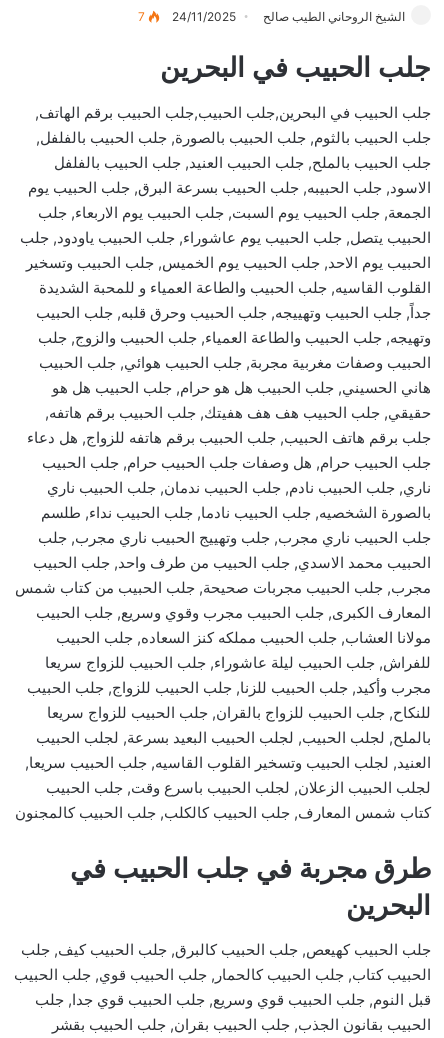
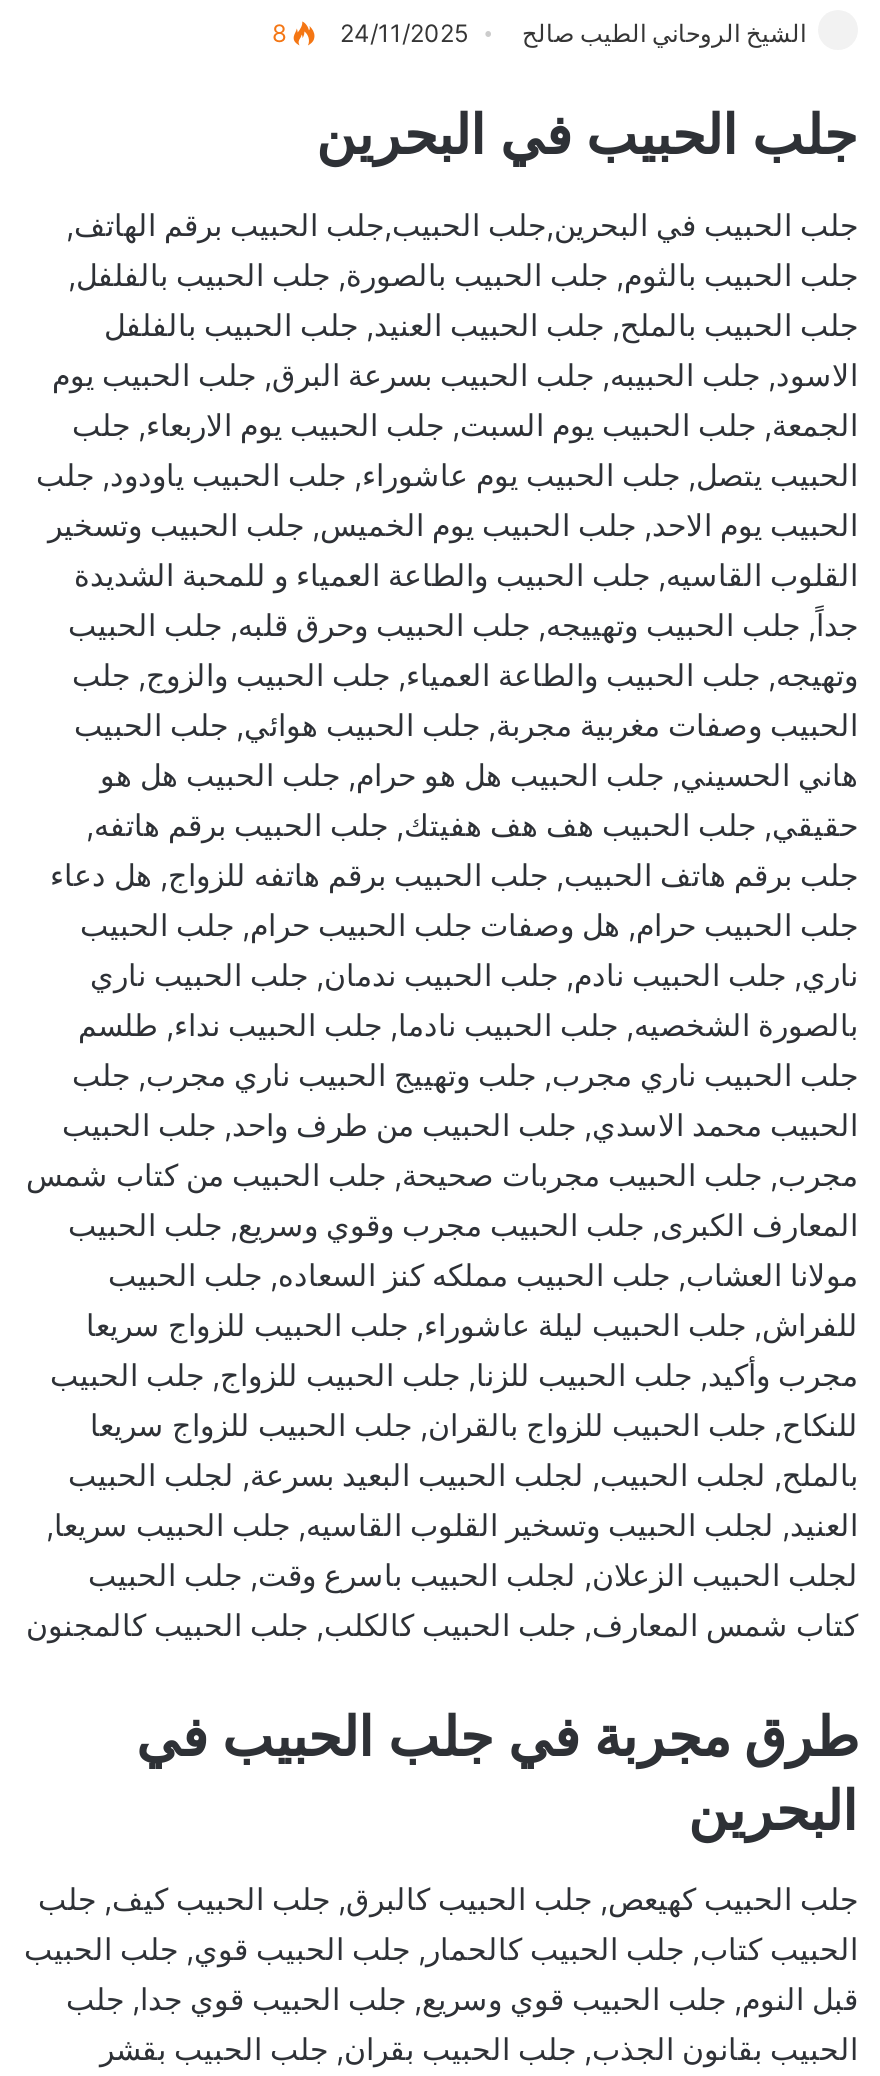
[138,9,405,24] الشيخ الروحاني الطيب صالح 24/11/2025 7 -> [272,18,806,48] الشيخ الروحاني الطيب صالح 24/11/2025 8

